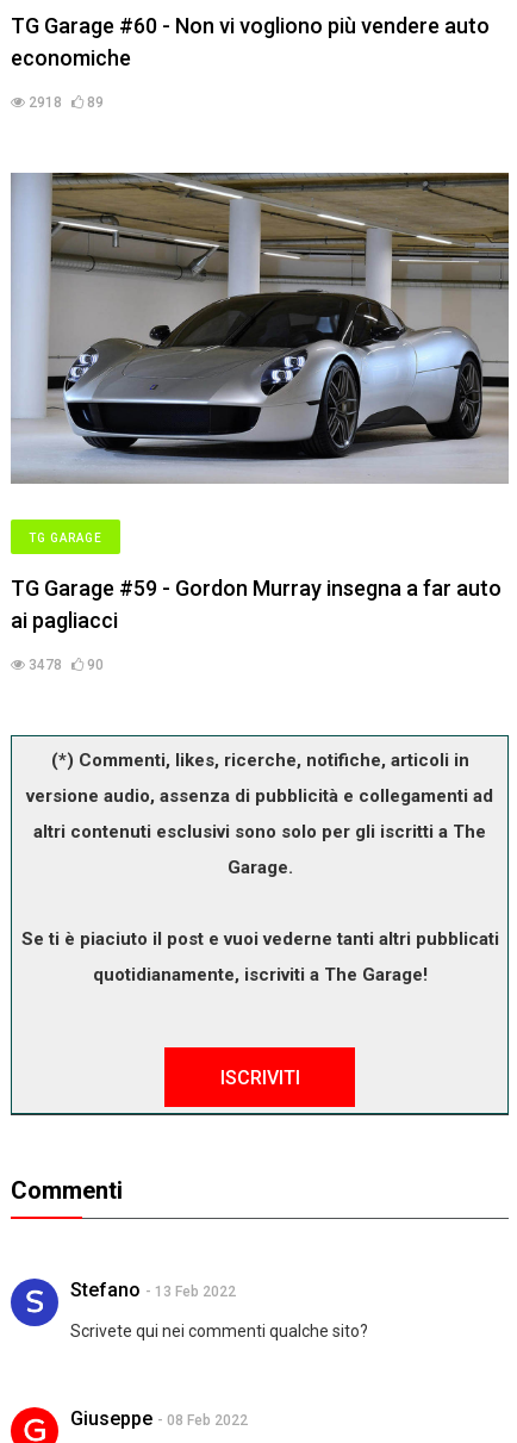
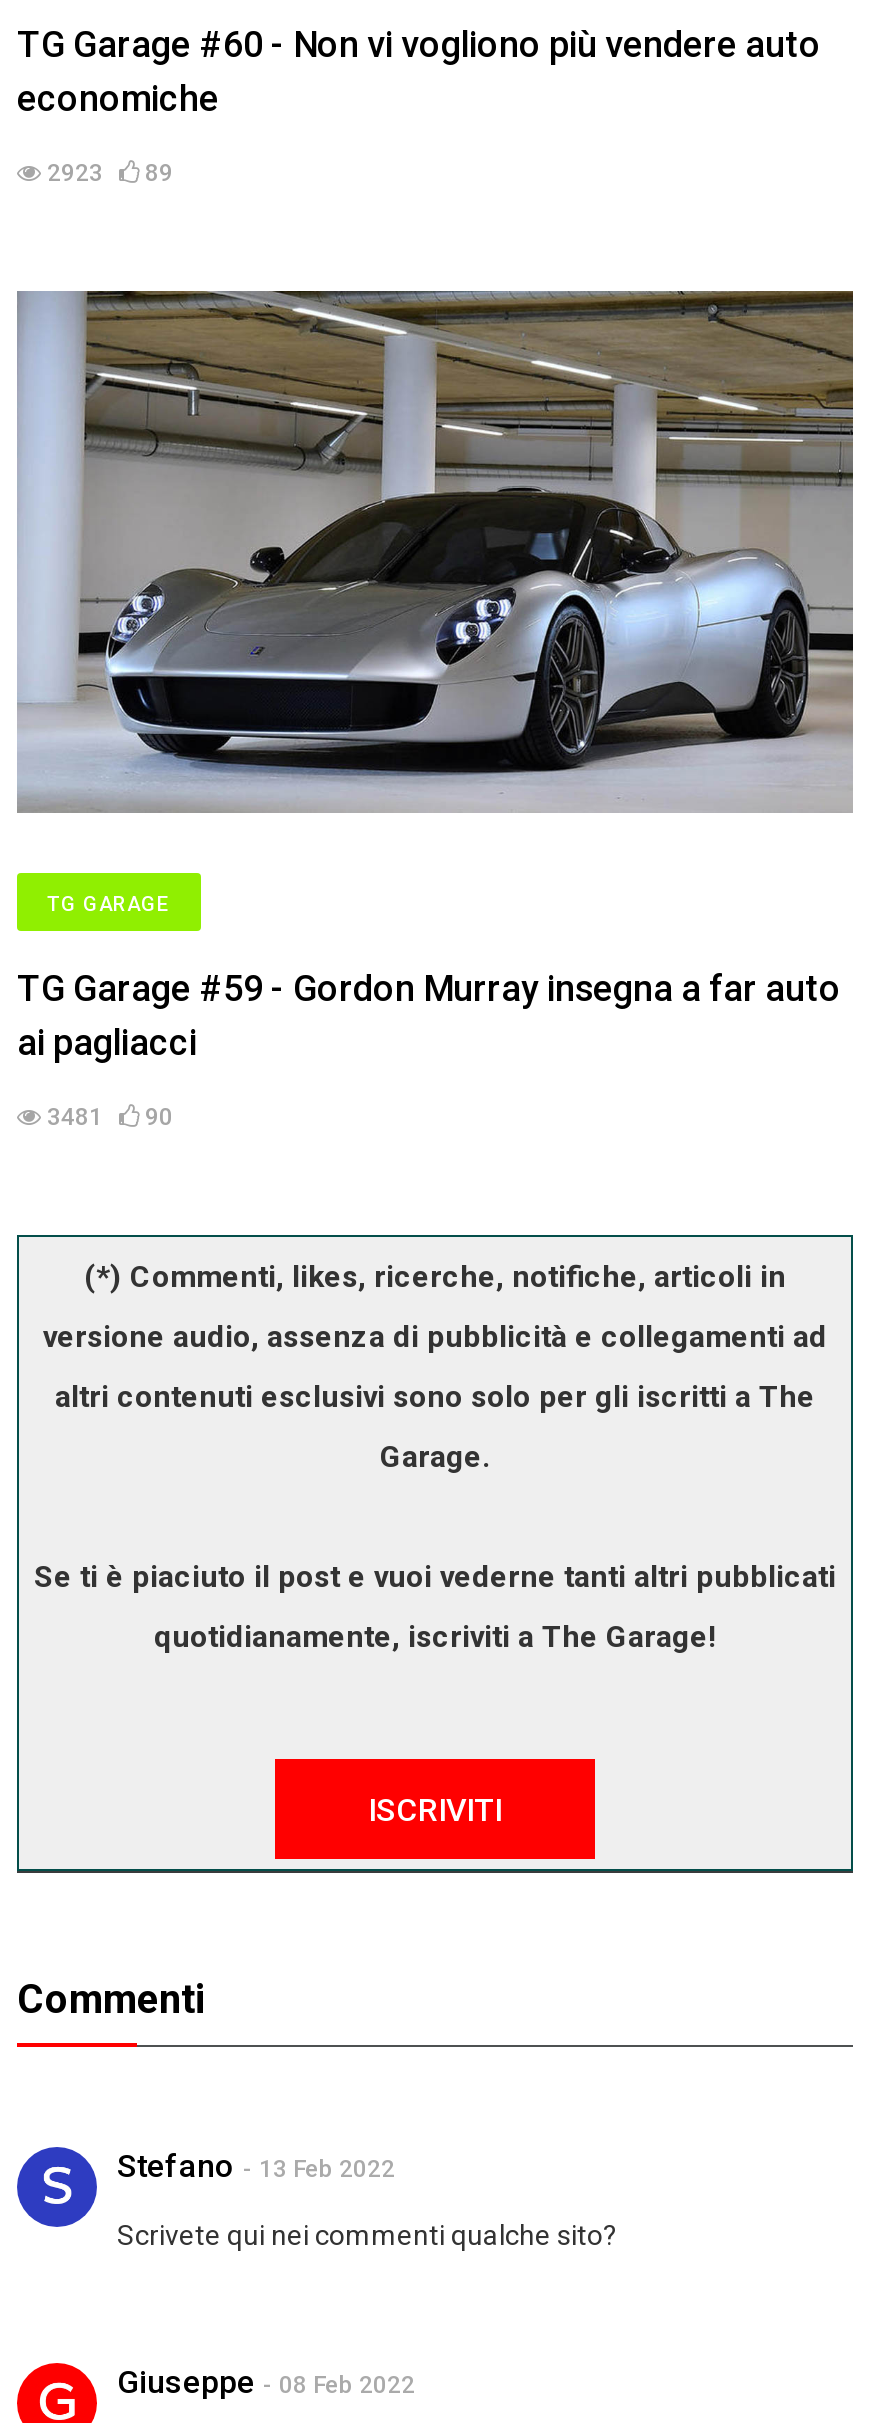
[25,94,104,110] 2918 89 -> [41,158,173,186] 2923 89
[25,656,104,673] 3478 90 -> [41,1103,173,1131] 3481 90

